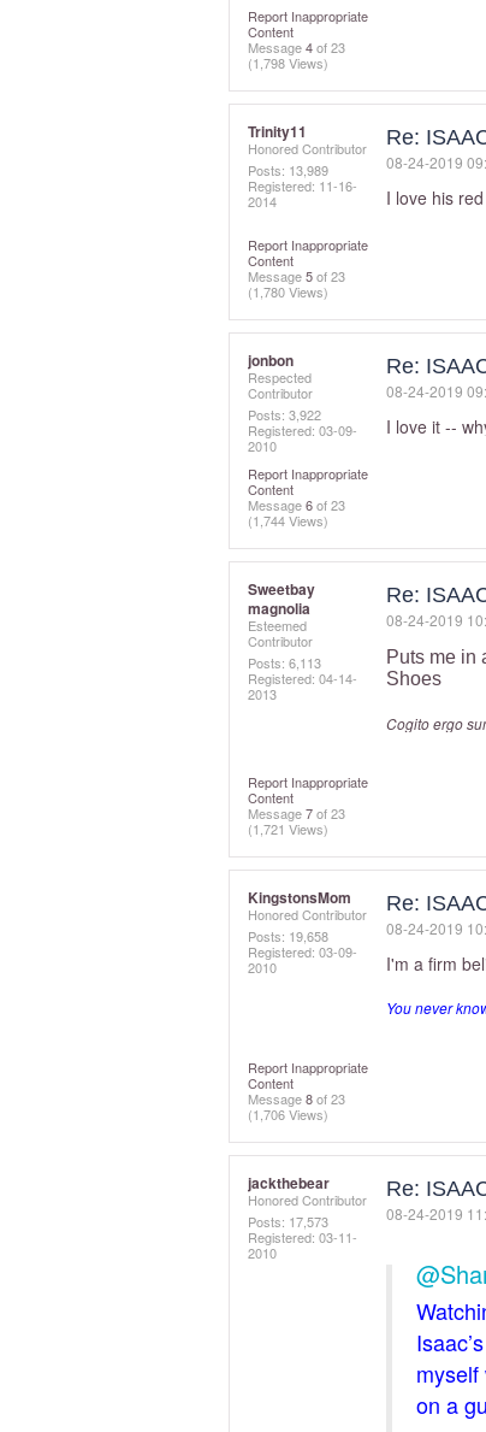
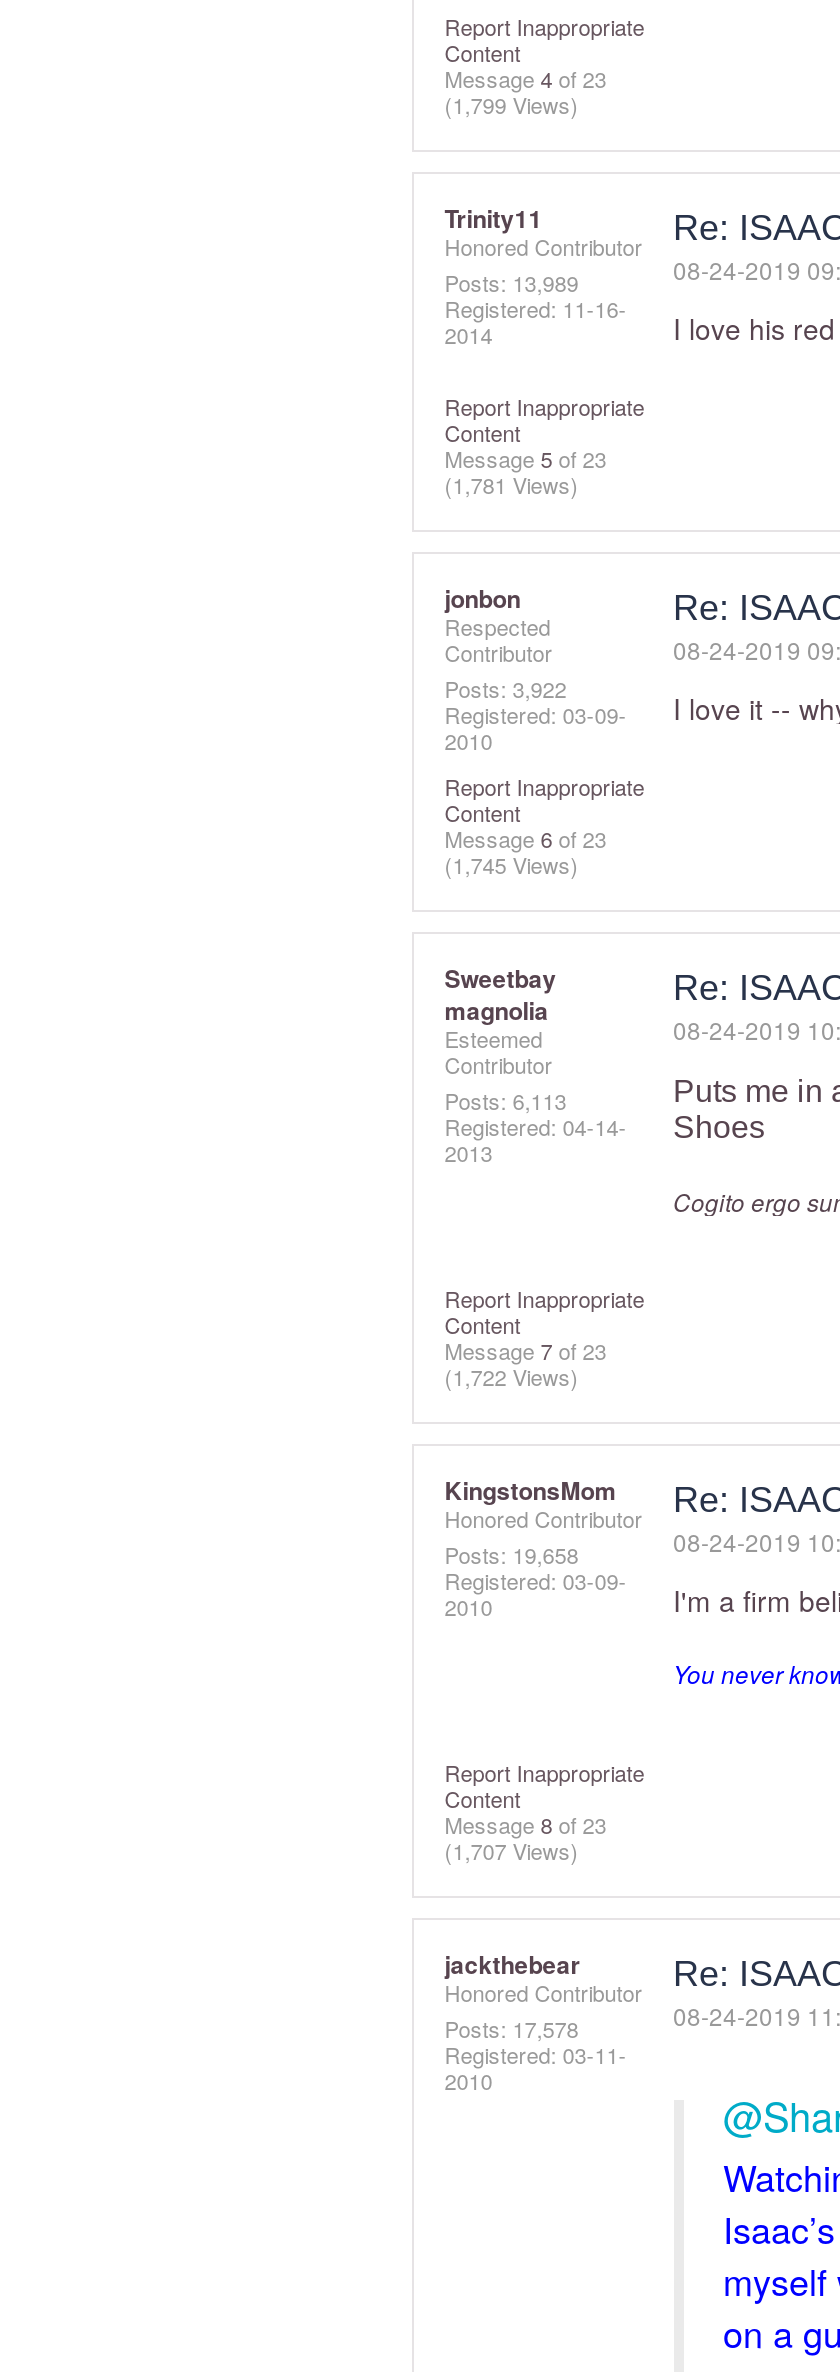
[248,53,329,72] (1,798 Views) -> [444,88,578,120] (1,799 Views)
[248,282,329,301] (1,780 Views) -> [444,468,578,500] (1,781 Views)
[248,511,329,530] (1,744 Views) -> [444,848,578,880] (1,745 Views)
[248,819,329,838] (1,721 Views) -> [444,1360,578,1392] (1,722 Views)
[248,1104,329,1124] (1,706 Views) -> [444,1834,578,1866] (1,707 Views)
[248,1212,329,1231] Posts: 17,573 -> [444,2012,578,2044] Posts: 17,578

